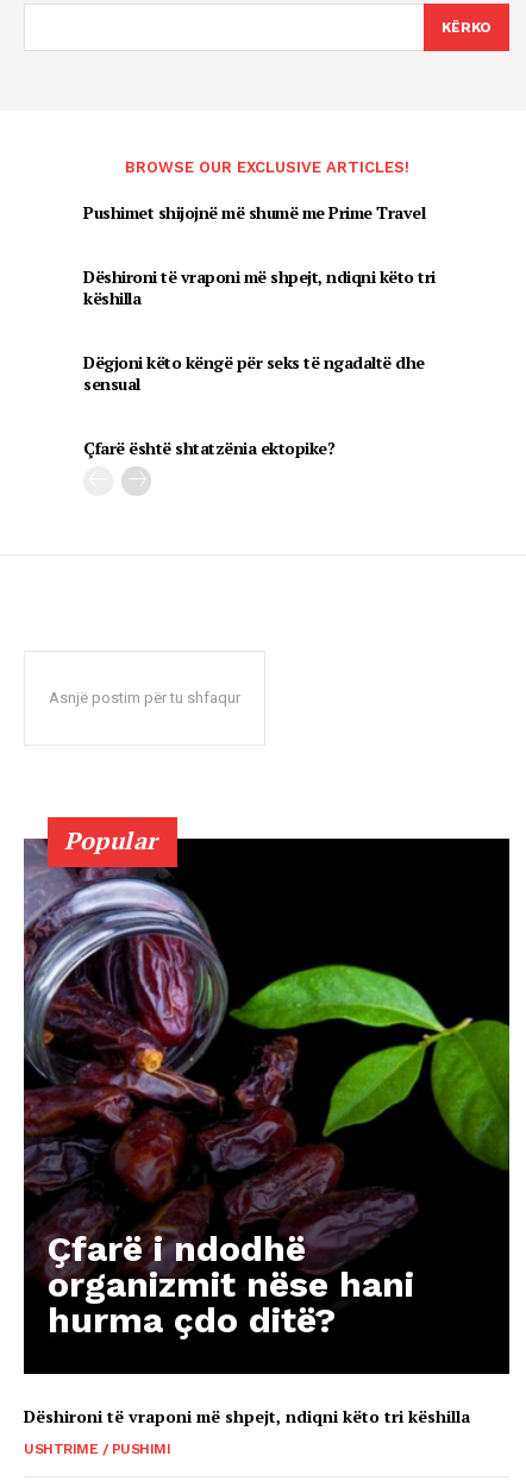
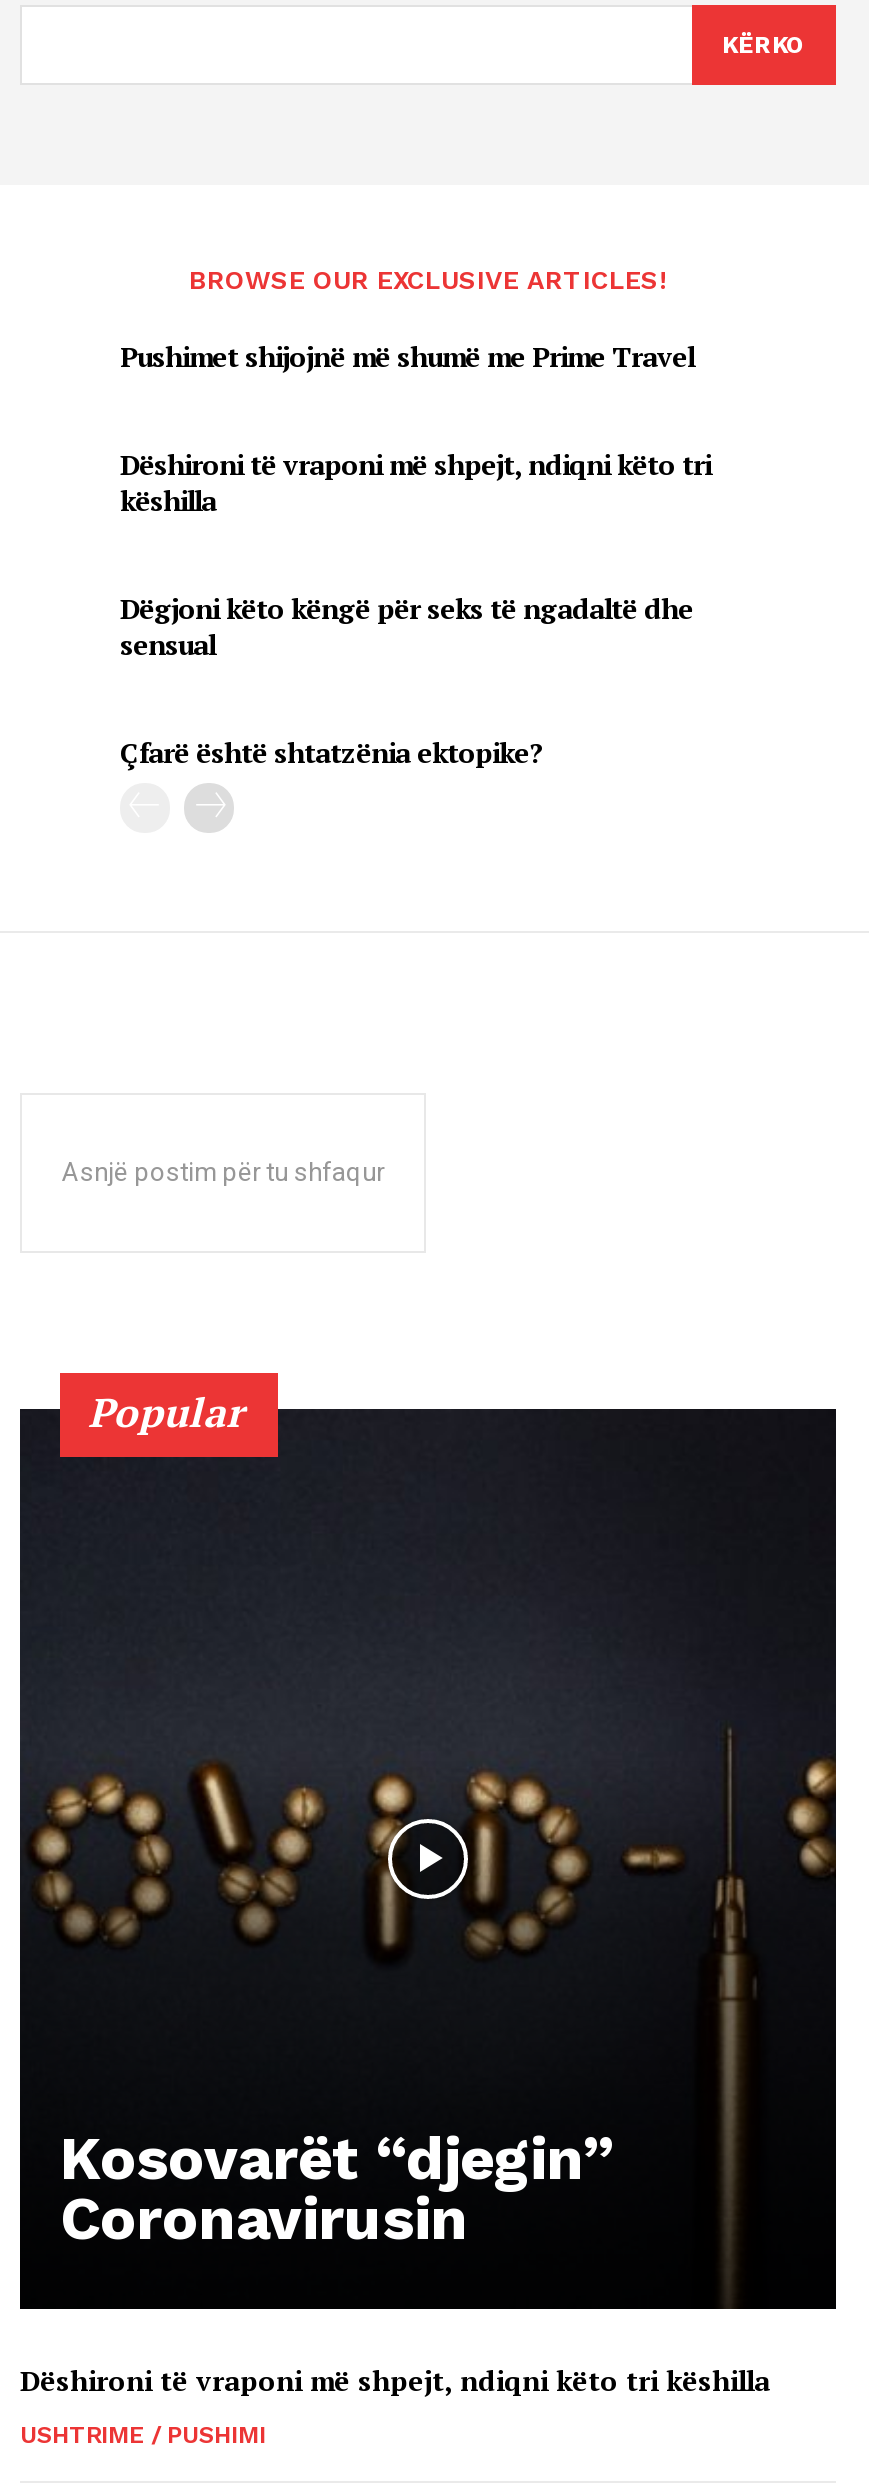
[23,839,511,1372] [image] | Çfarë i ndodhë | organizmit nëse hani | hurma çdo ditë? -> [18,1409,838,2307] [image] | Kosovarët “djegin” | Coronavirusin

